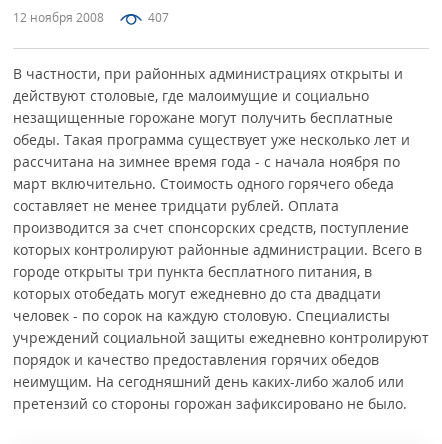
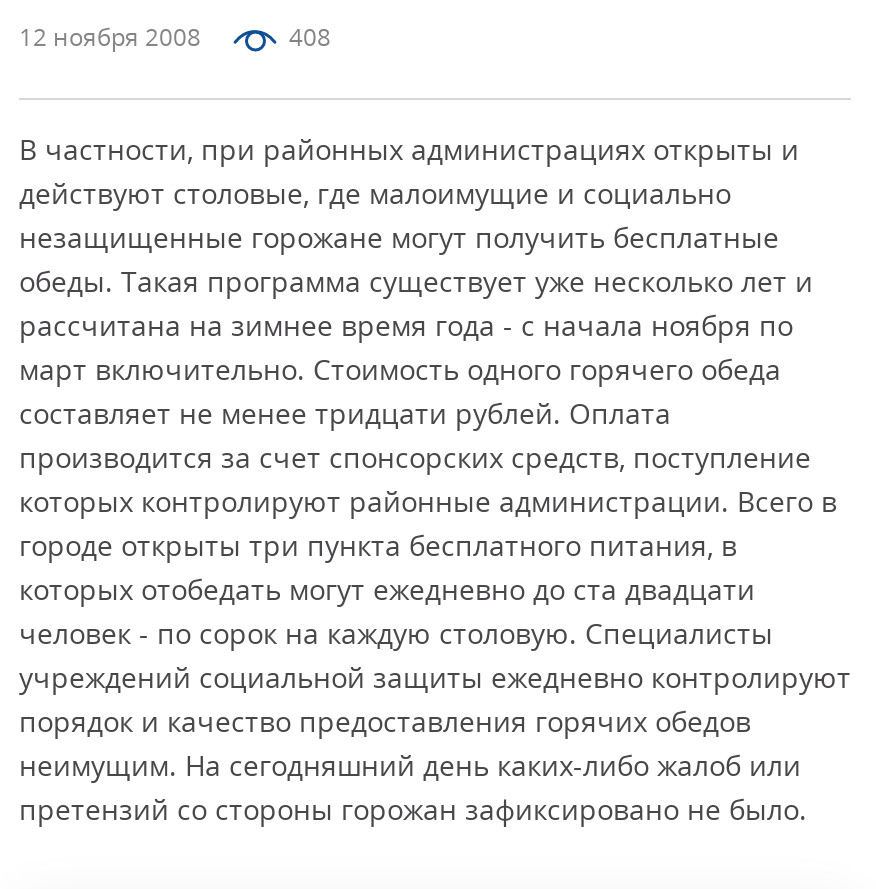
[148,9,169,26] 407 -> [289,20,331,54] 408

